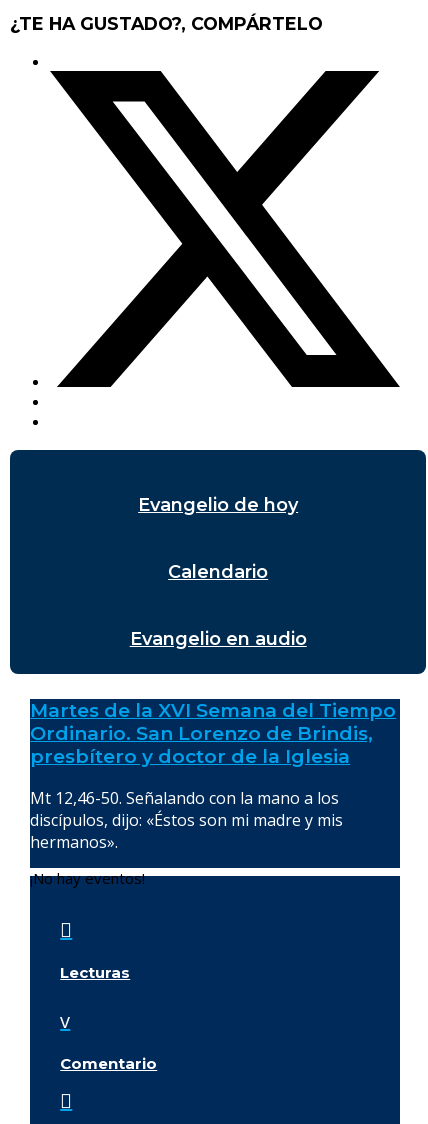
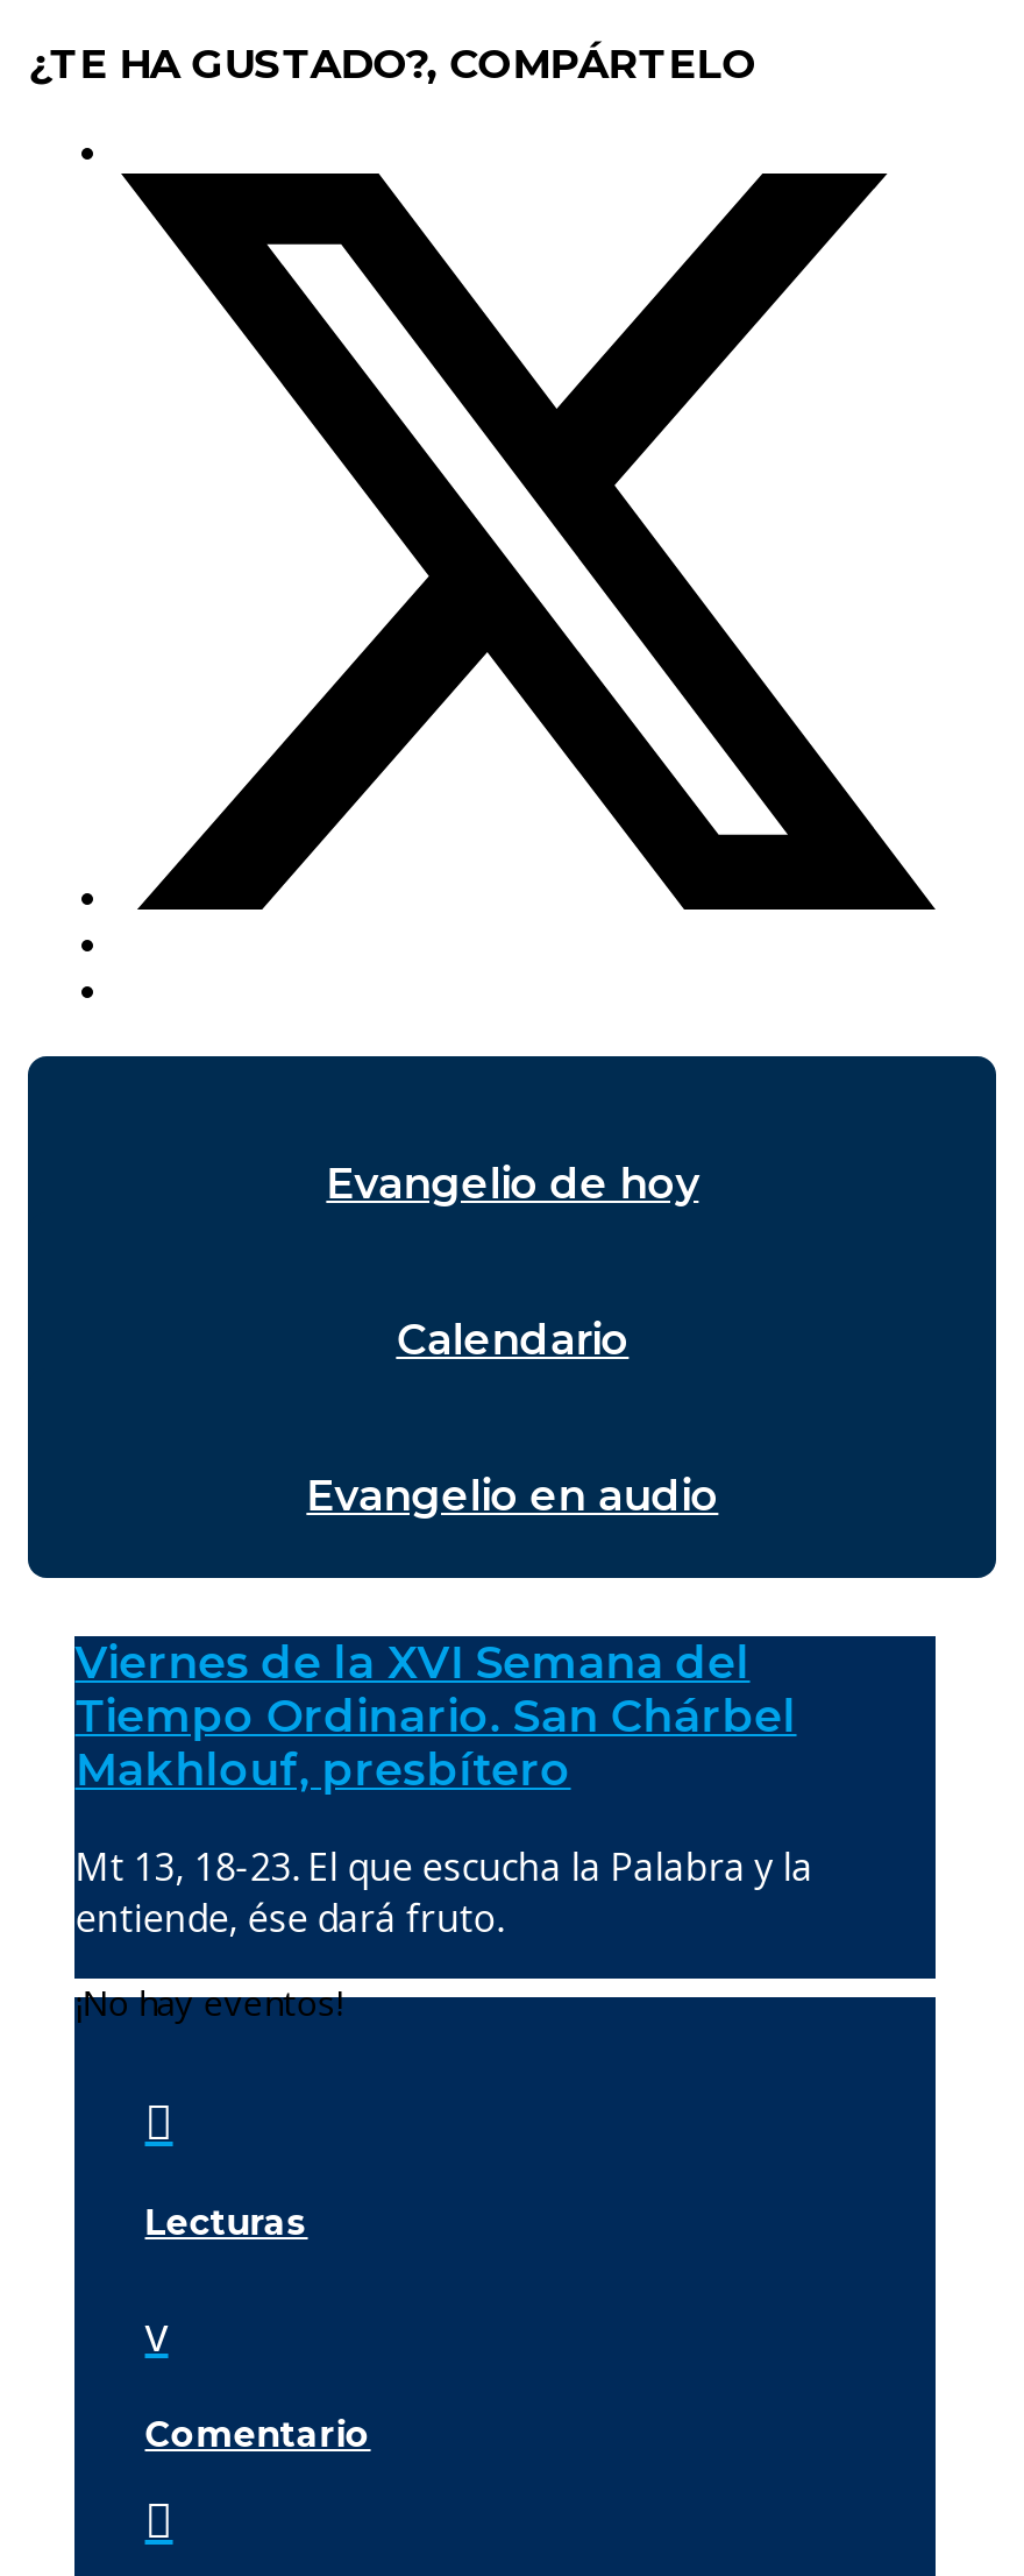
[30,699,396,768] Martes de la XVI Semana del Tiempo | Ordinario. San Lorenzo de Brindis, | presbítero y doctor de la Iglesia -> [75,1636,797,1797] Viernes de la XVI Semana del | Tiempo Ordinario. San Chárbel | Makhlouf, presbítero
[30,787,343,853] Mt 12,46-50. Señalando con la mano a los | discípulos, dijo: «Éstos son mi madre y mis | hermanos». -> [75,1841,813,1944] Mt 13, 18-23. El que escucha la Palabra y la | entiende, ése dará fruto.

